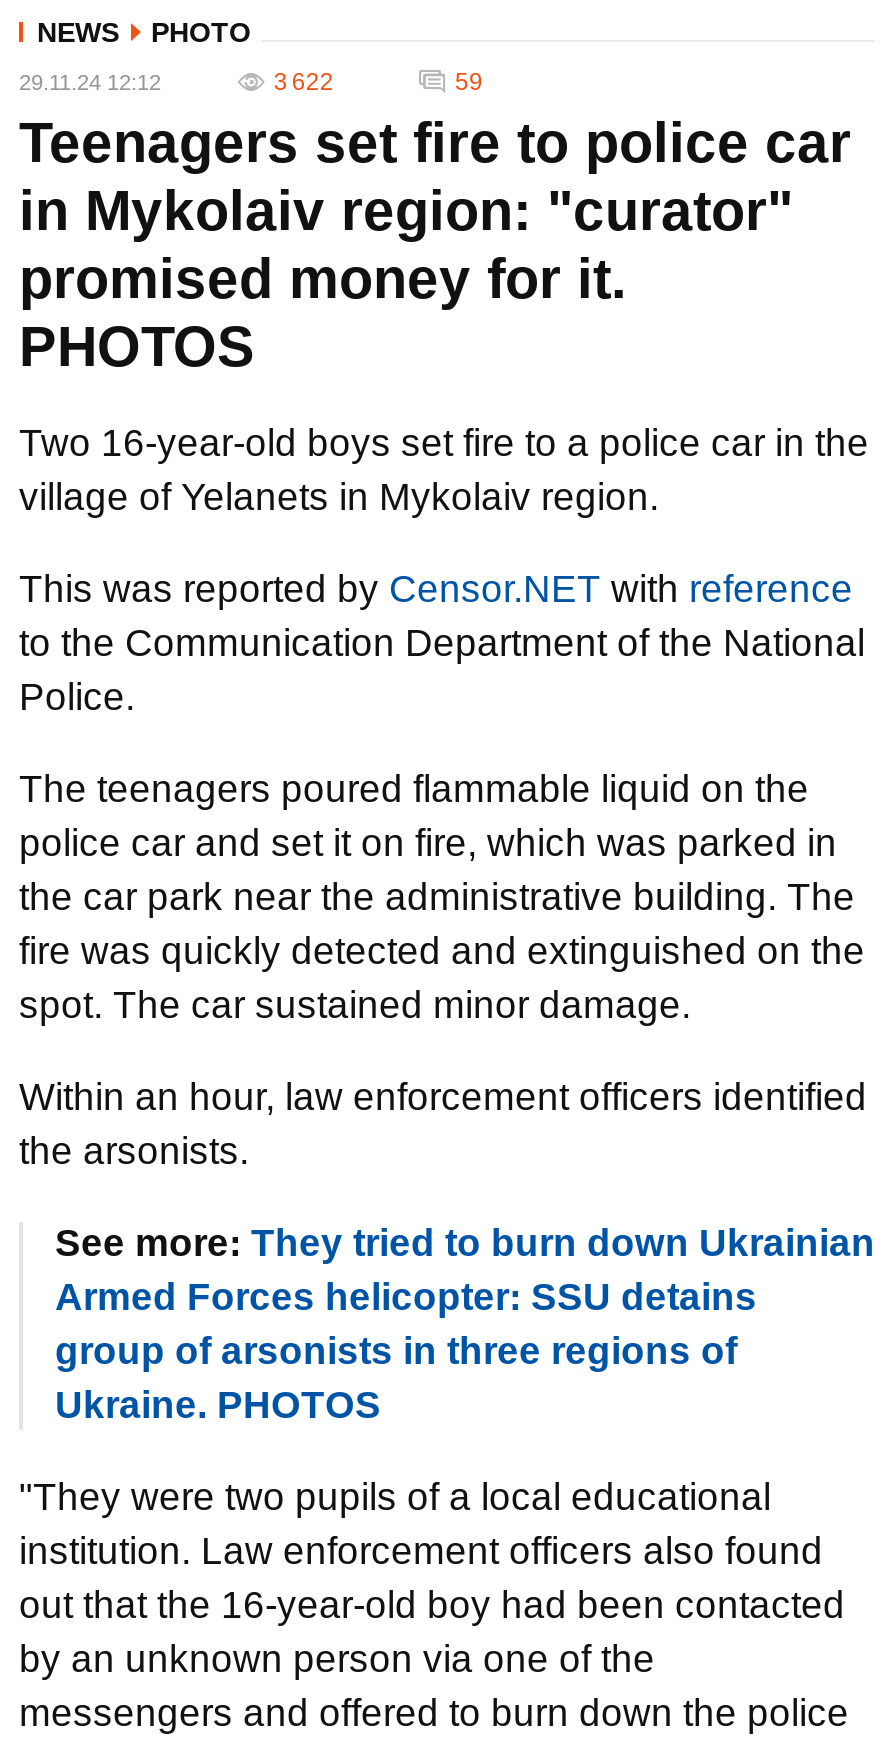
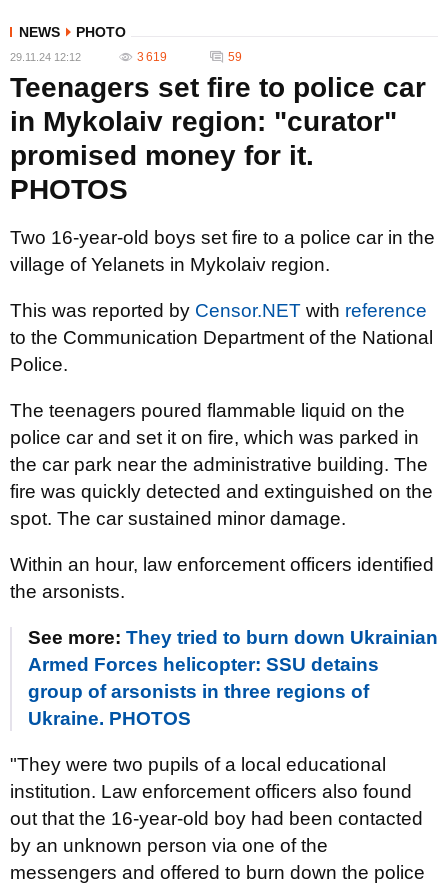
[274,68,334,96] 3 622 -> [137,50,167,64] 3 619

